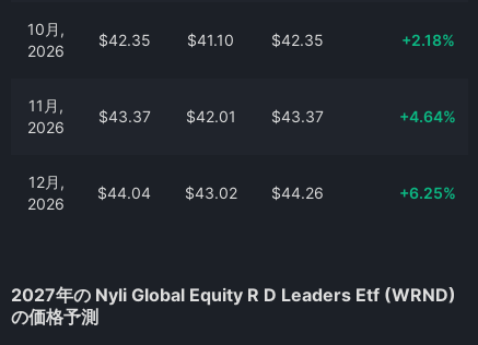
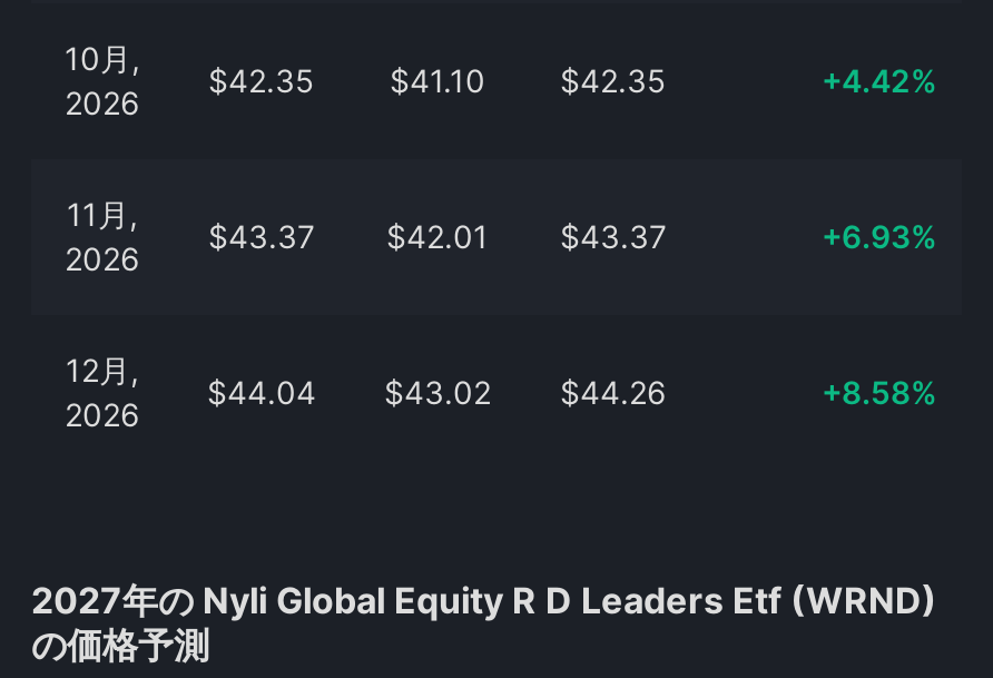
[401,30,454,49] +2.18% -> [822,60,937,98] +4.42%
[399,106,456,125] +4.64% -> [822,216,937,254] +6.93%
[399,183,456,201] +6.25% -> [822,372,937,410] +8.58%

